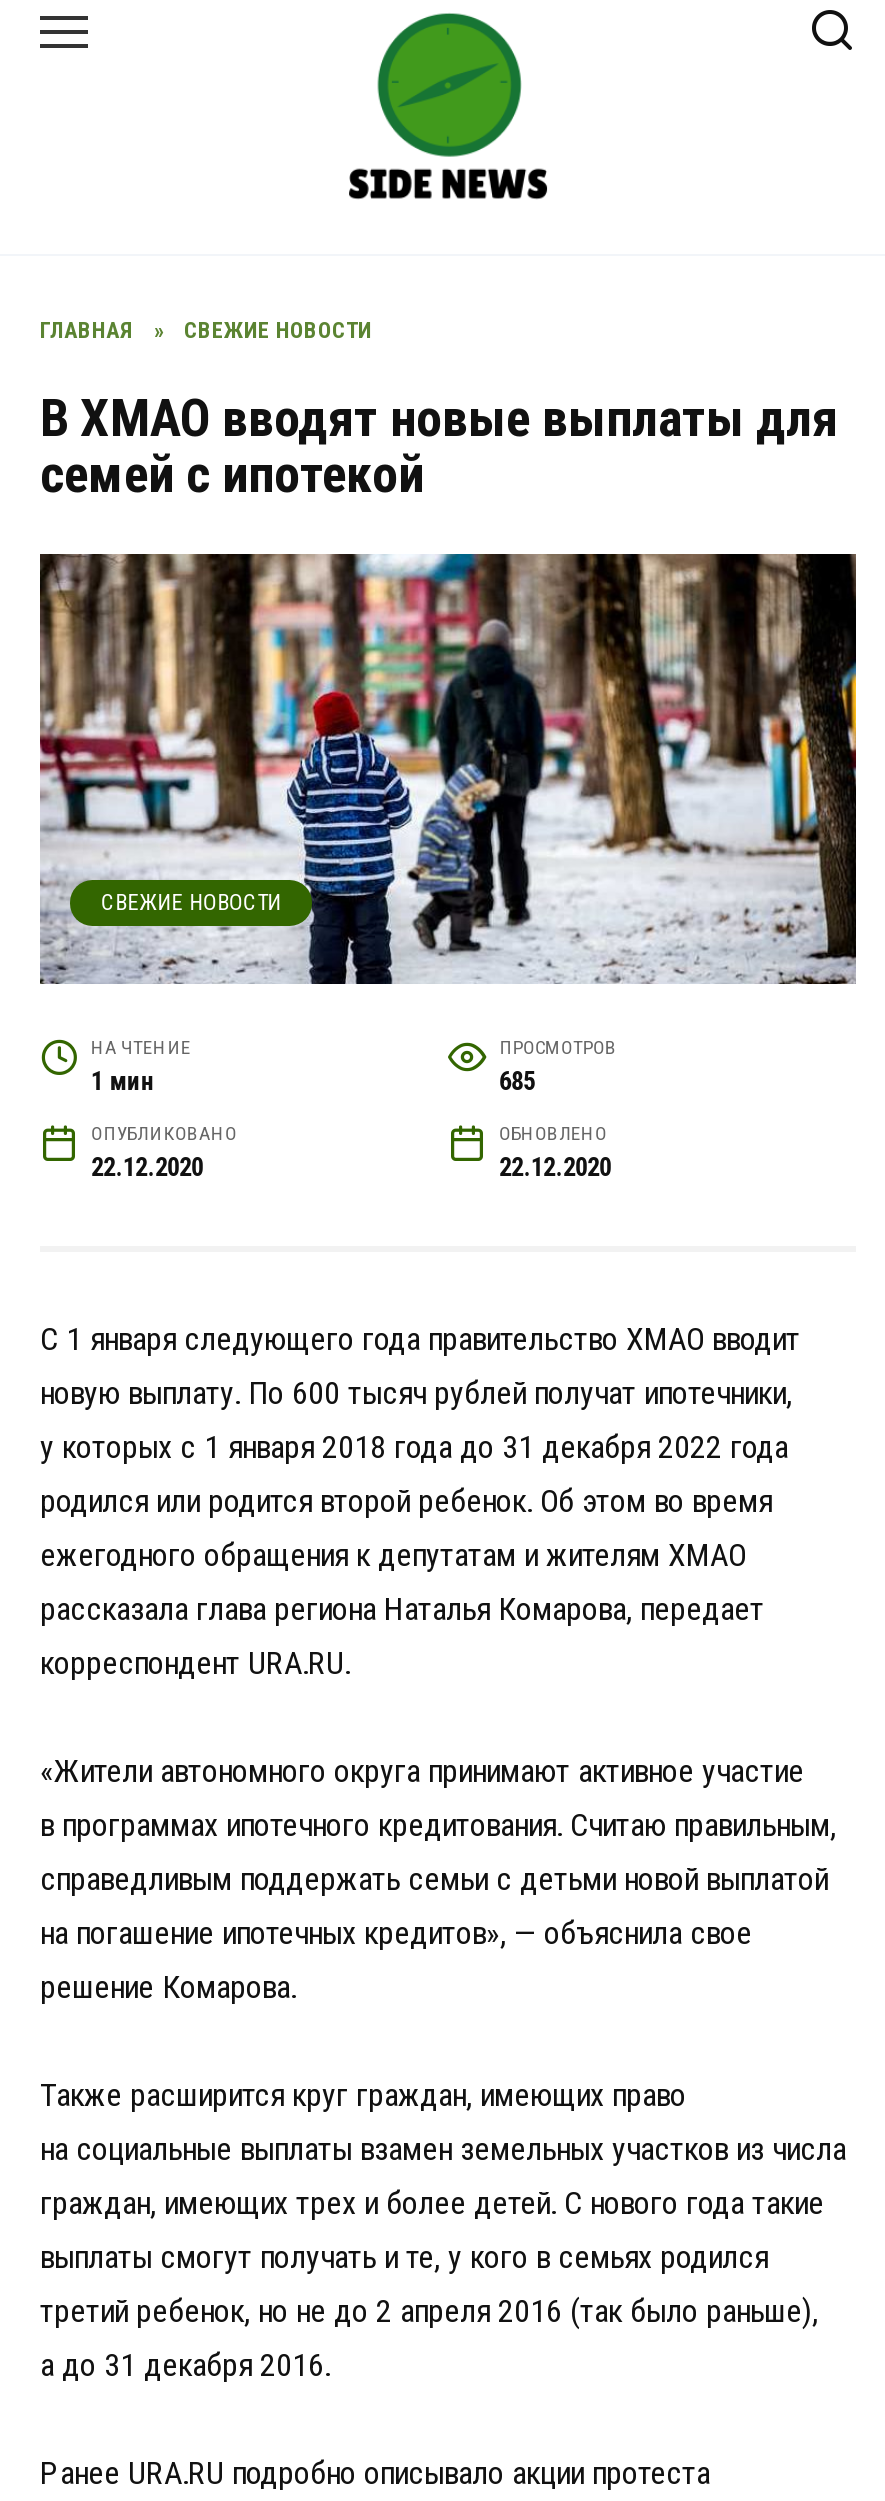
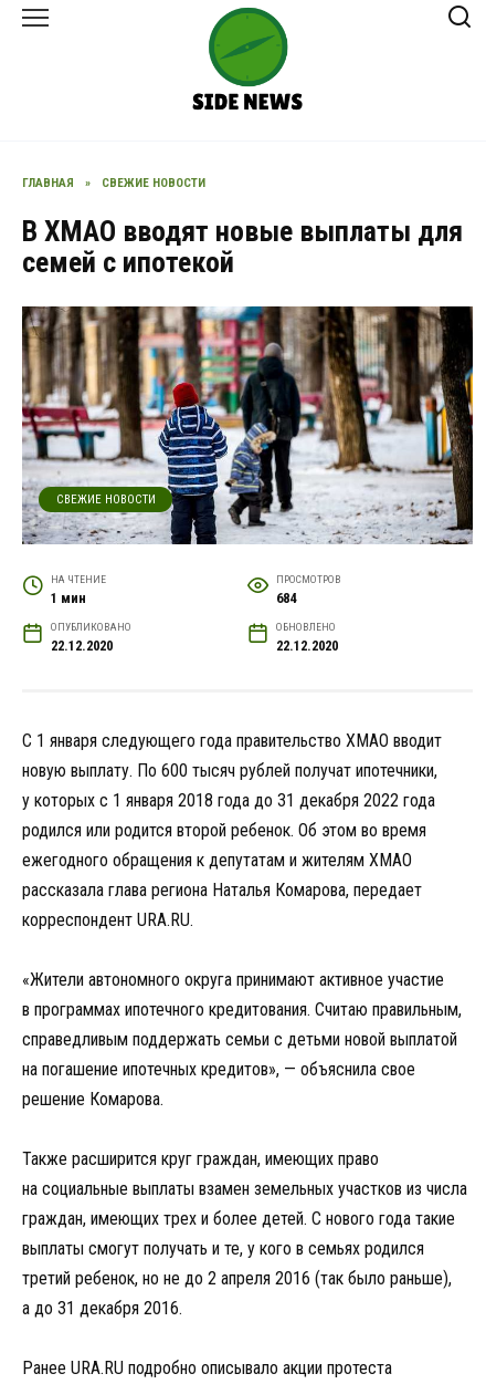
[499,1065,535,1095] 685 -> [276,589,296,606] 684

